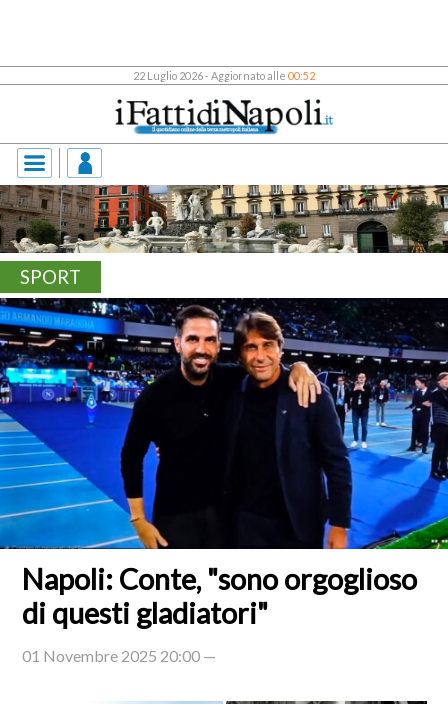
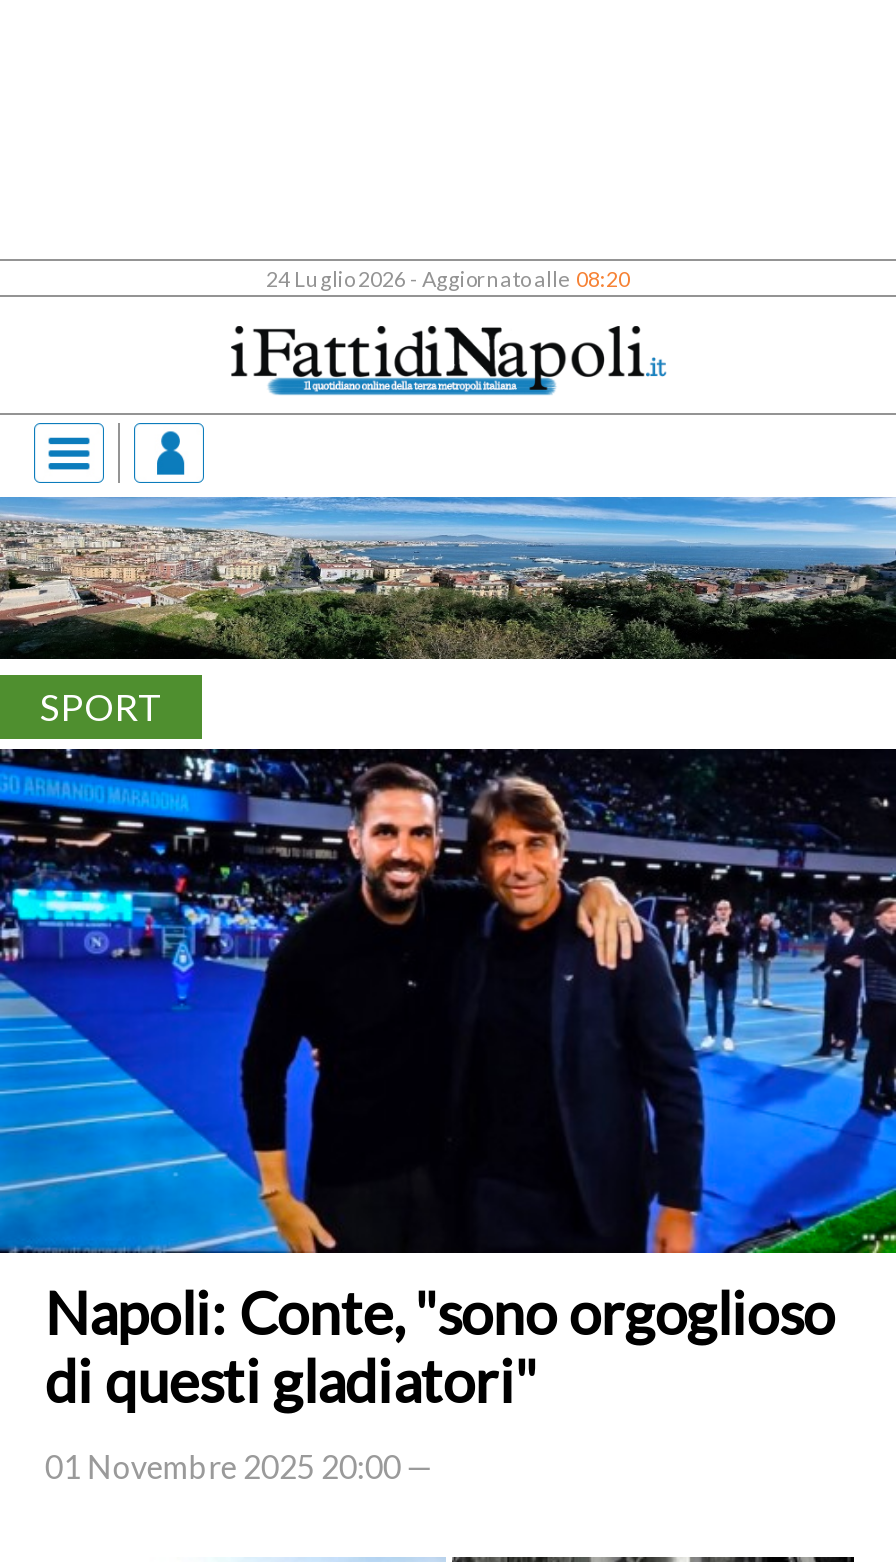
[133,69,315,82] 22 Luglio 2026 - Aggiornato alle 00:52 -> [266,266,630,292] 24 Luglio 2026 - Aggiornato alle 08:20
[3,184,445,254] [image] -> [6,495,890,661] [image]

